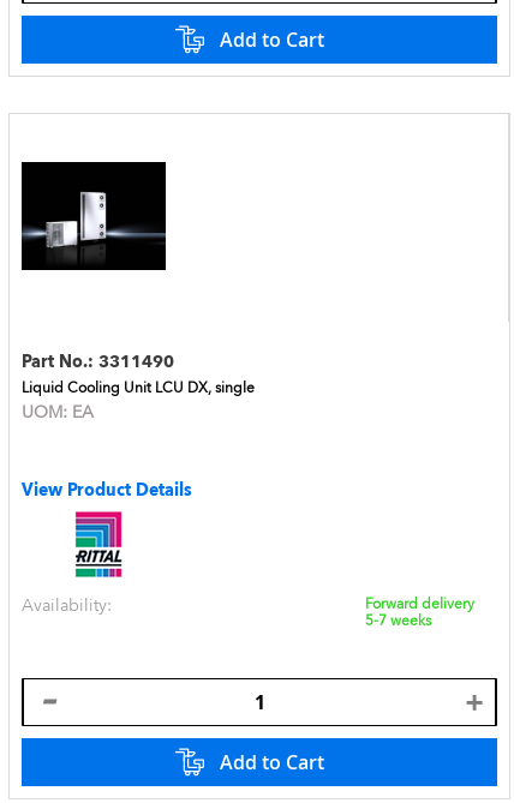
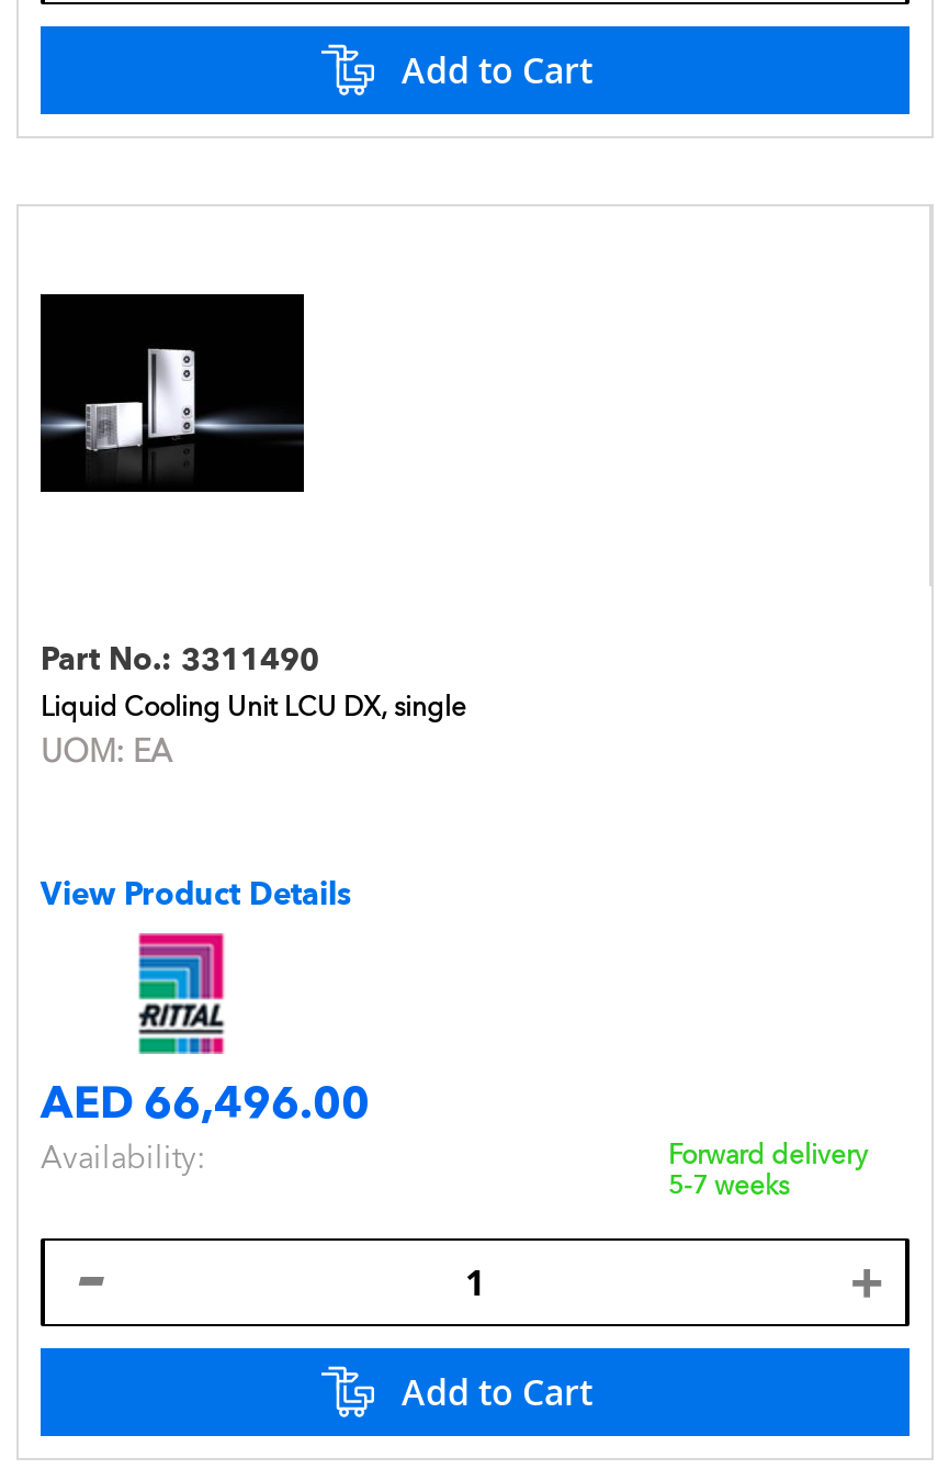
none -> [41,1076,370,1129] AED 66,496.00
moved [22,595,474,629] -> [41,1140,868,1201]: Availability: | Forward delivery | 5-7 weeks

